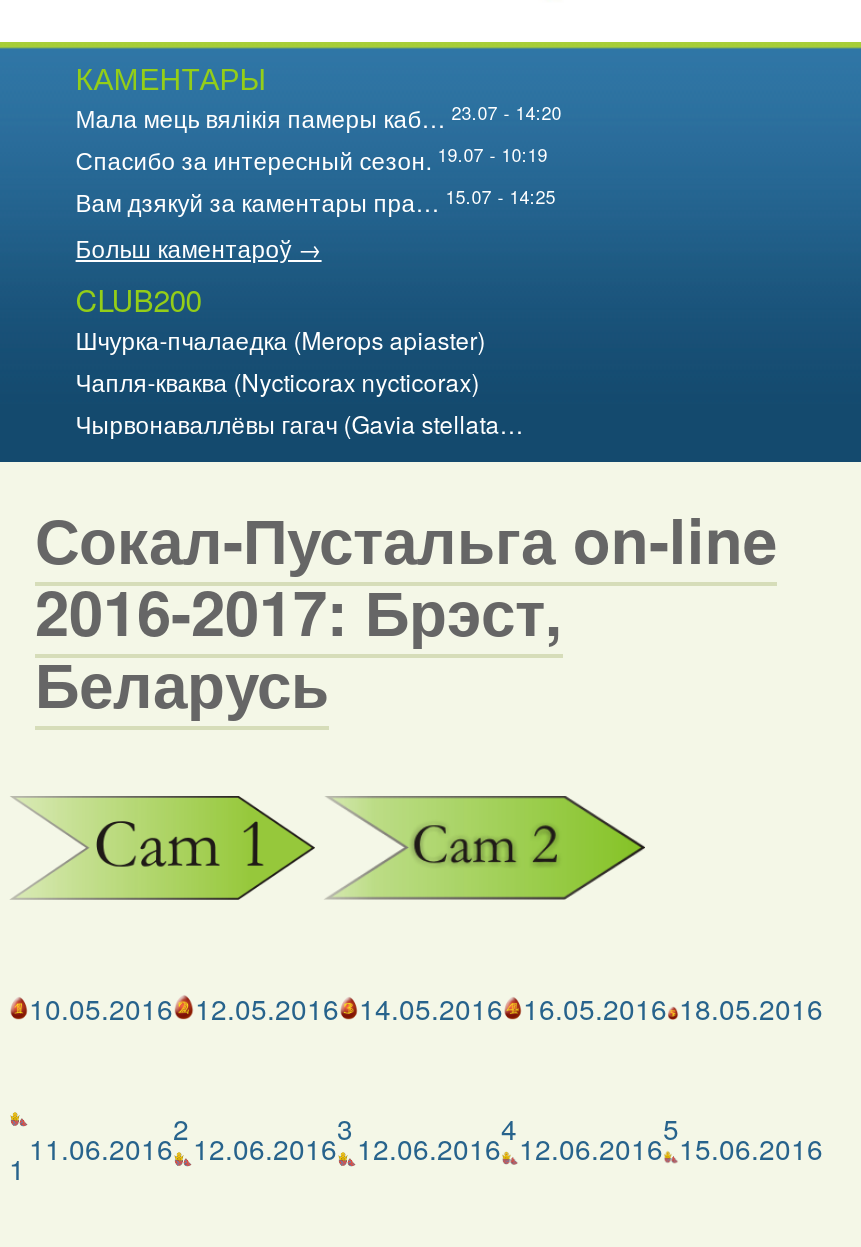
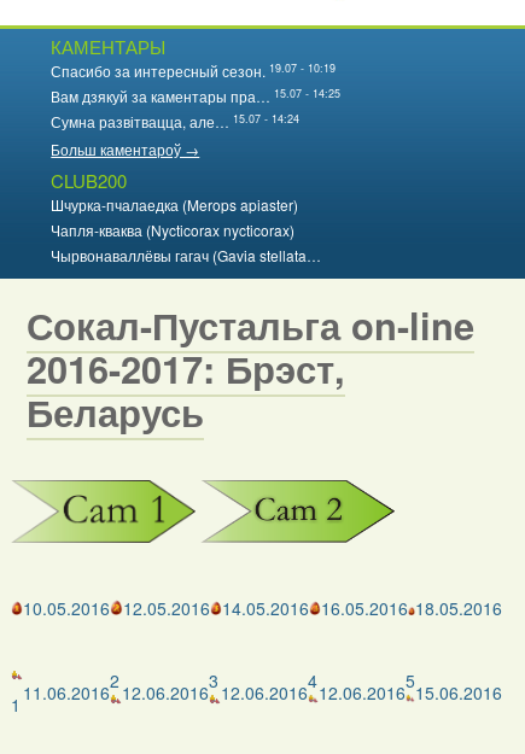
[76,99,562,134] Мала мець вялікія памеры каб… 23.07 - 14:20 -> none
moved [76,141,556,218] -> [51,60,341,106]: Спасибо за интересный сезон. 19.07 - 10:19 | Вам дзякуй за каментары пра… 15.07 - 14:25
none -> [51,110,300,131] Сумна развітвацца, але… 15.07 - 14:24

